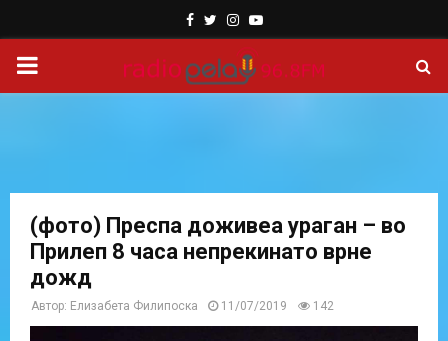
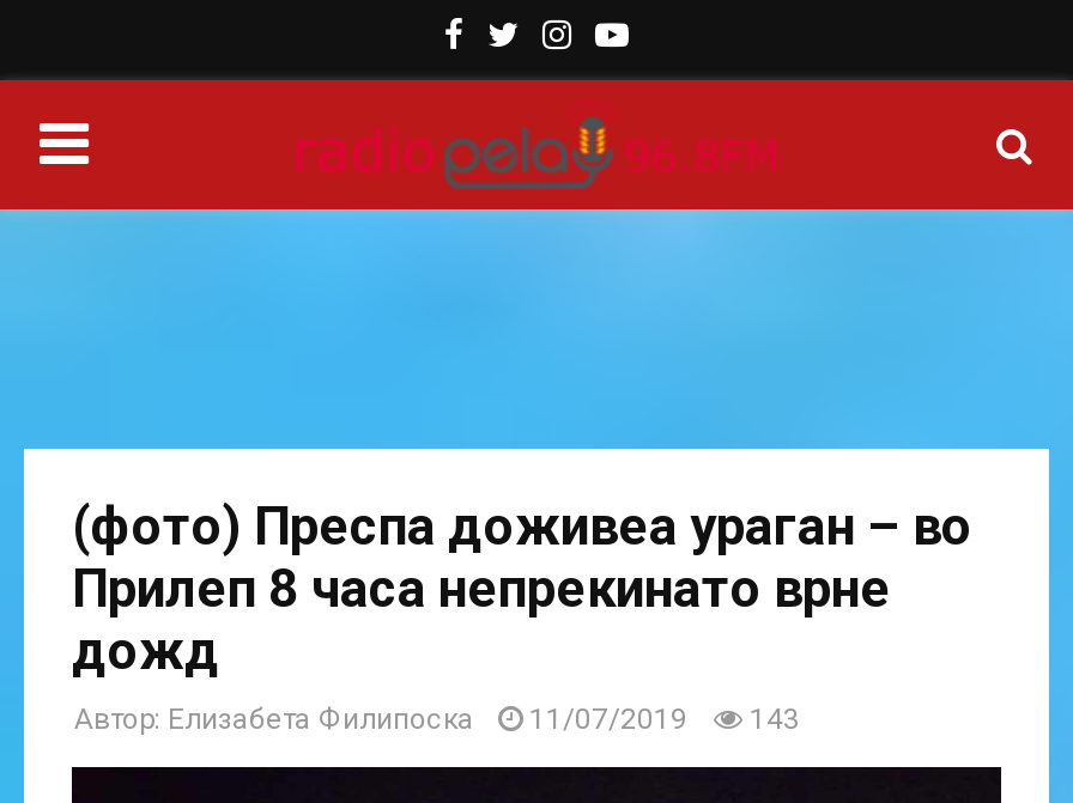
[31,299,334,313] Автор: Елизабета Филипоска 11/07/2019 142 -> [74,702,800,736] Автор: Елизабета Филипоска 11/07/2019 143

